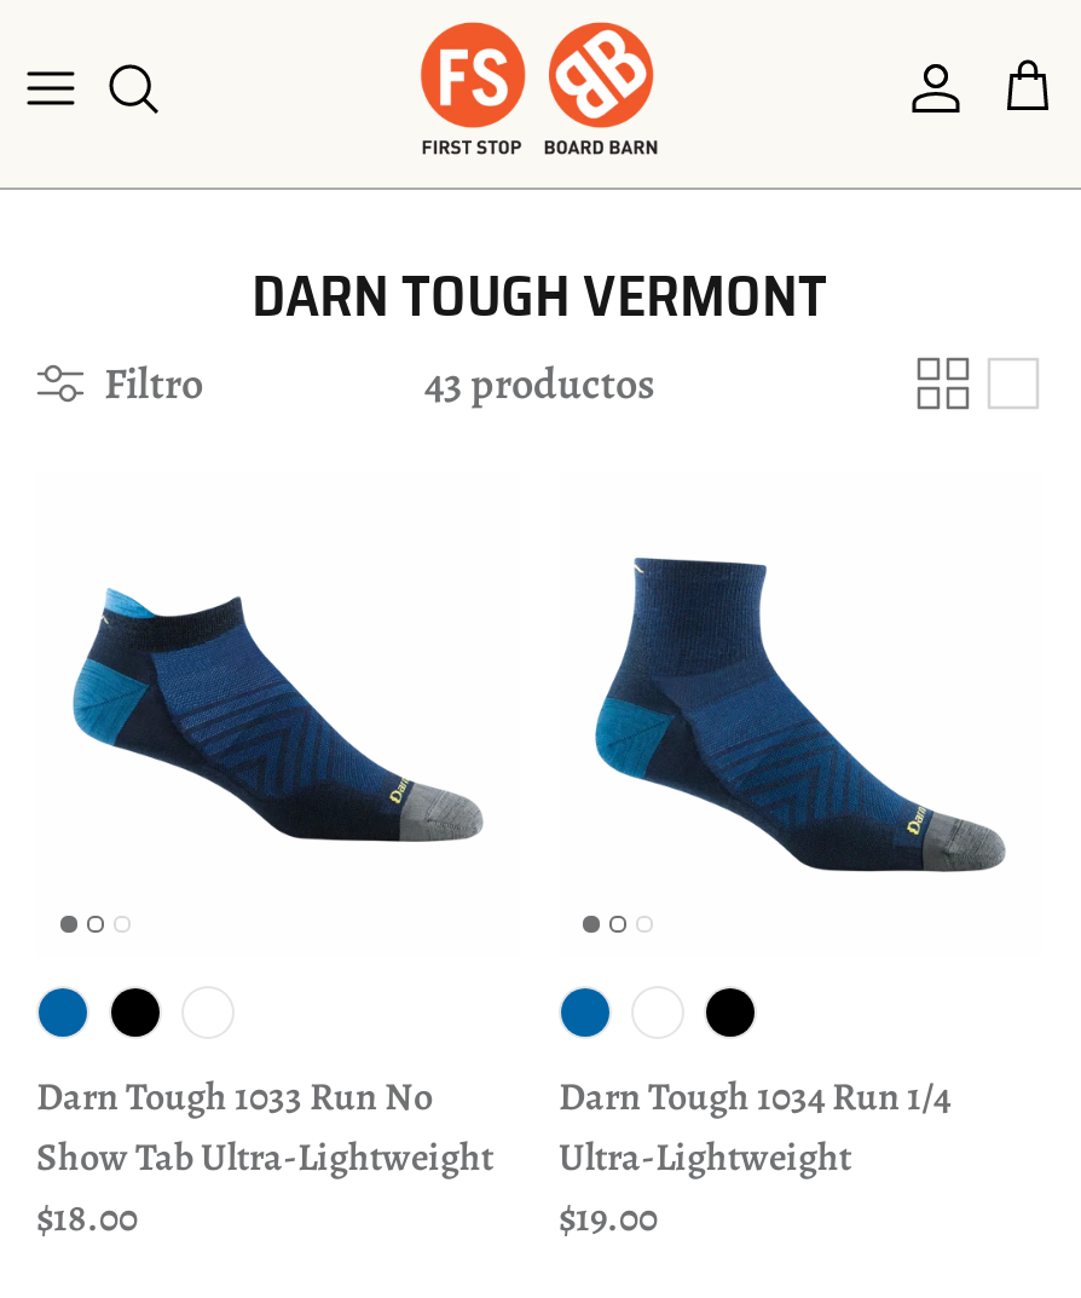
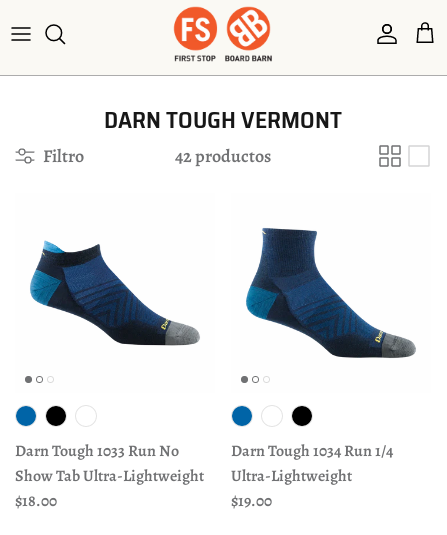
[424,354,654,412] 43 productos -> [175,144,271,168] 42 productos

